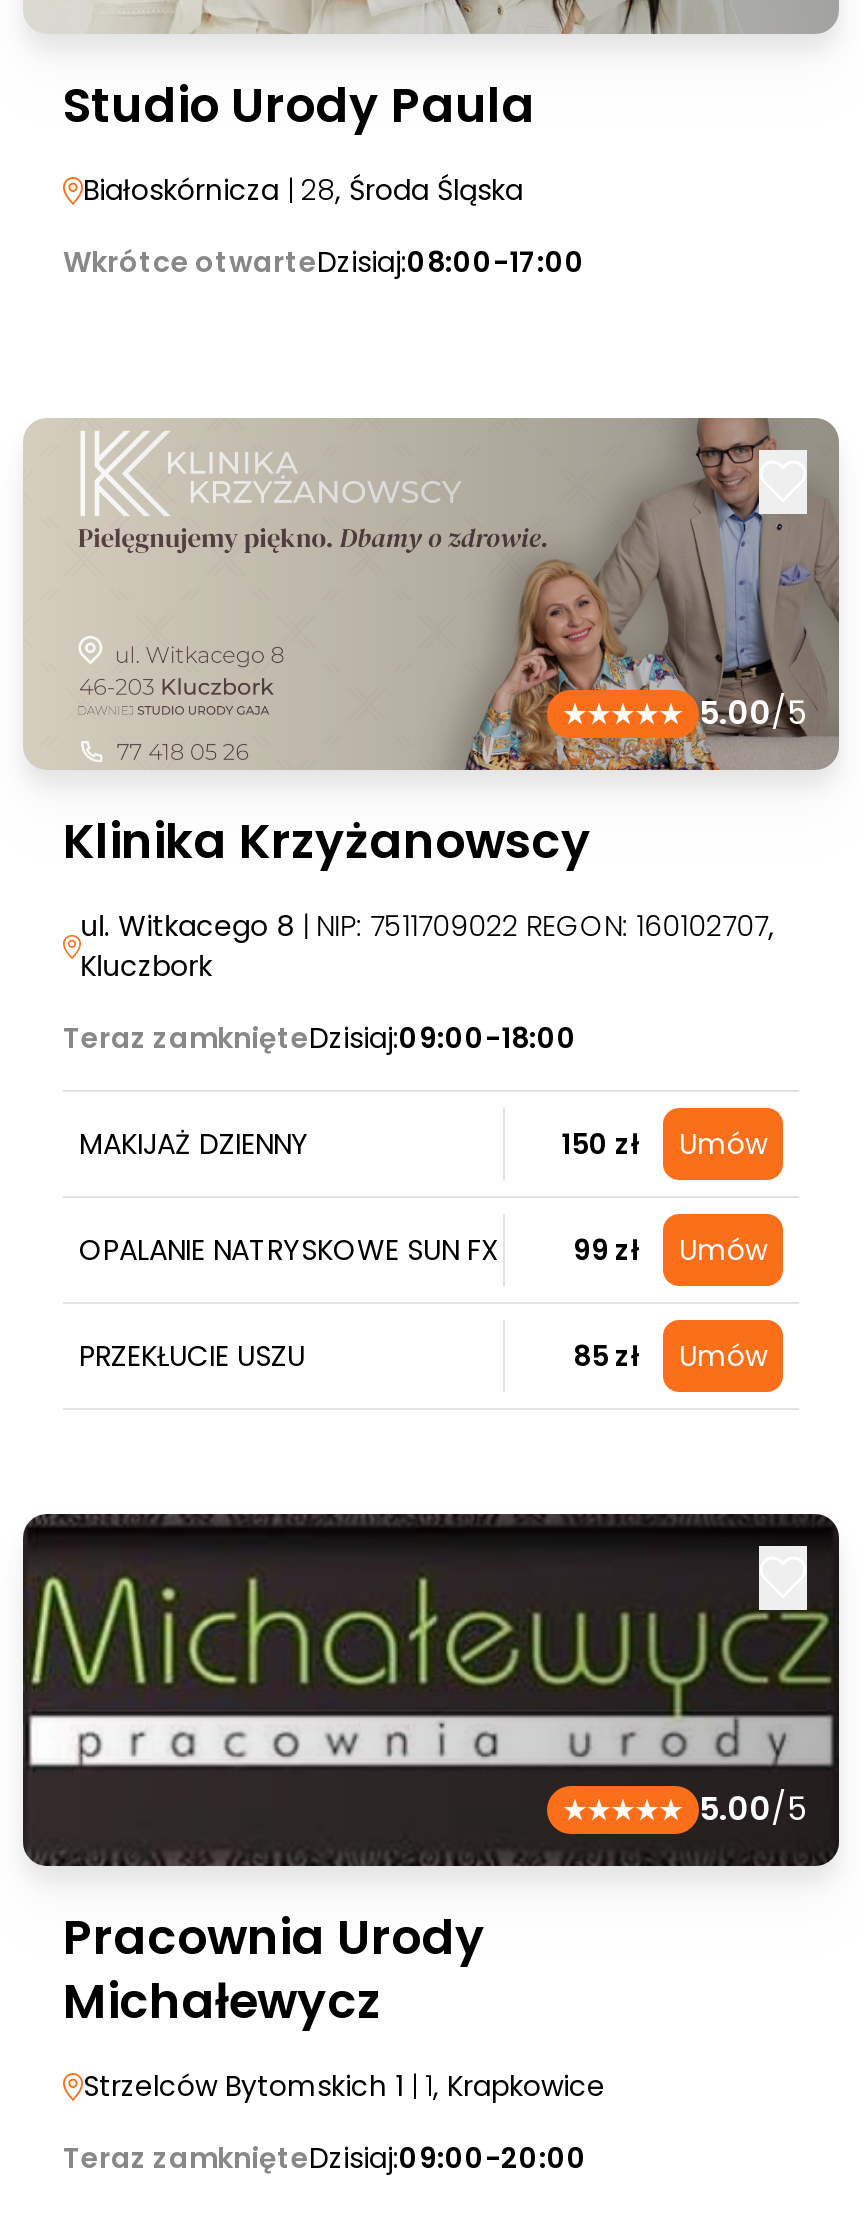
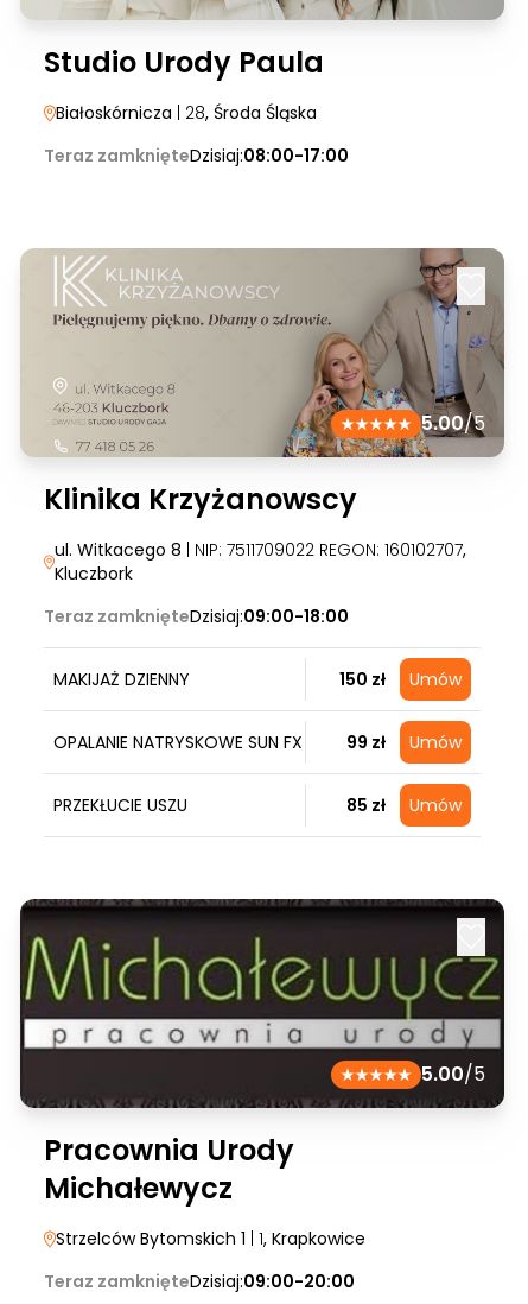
[63,242,585,282] Wkrótce otwarteDzisiaj:08:00-17:00 -> [44,144,349,167] Teraz zamknięteDzisiaj:08:00-17:00

